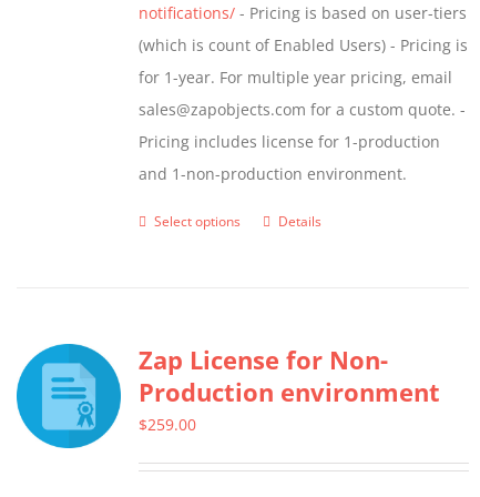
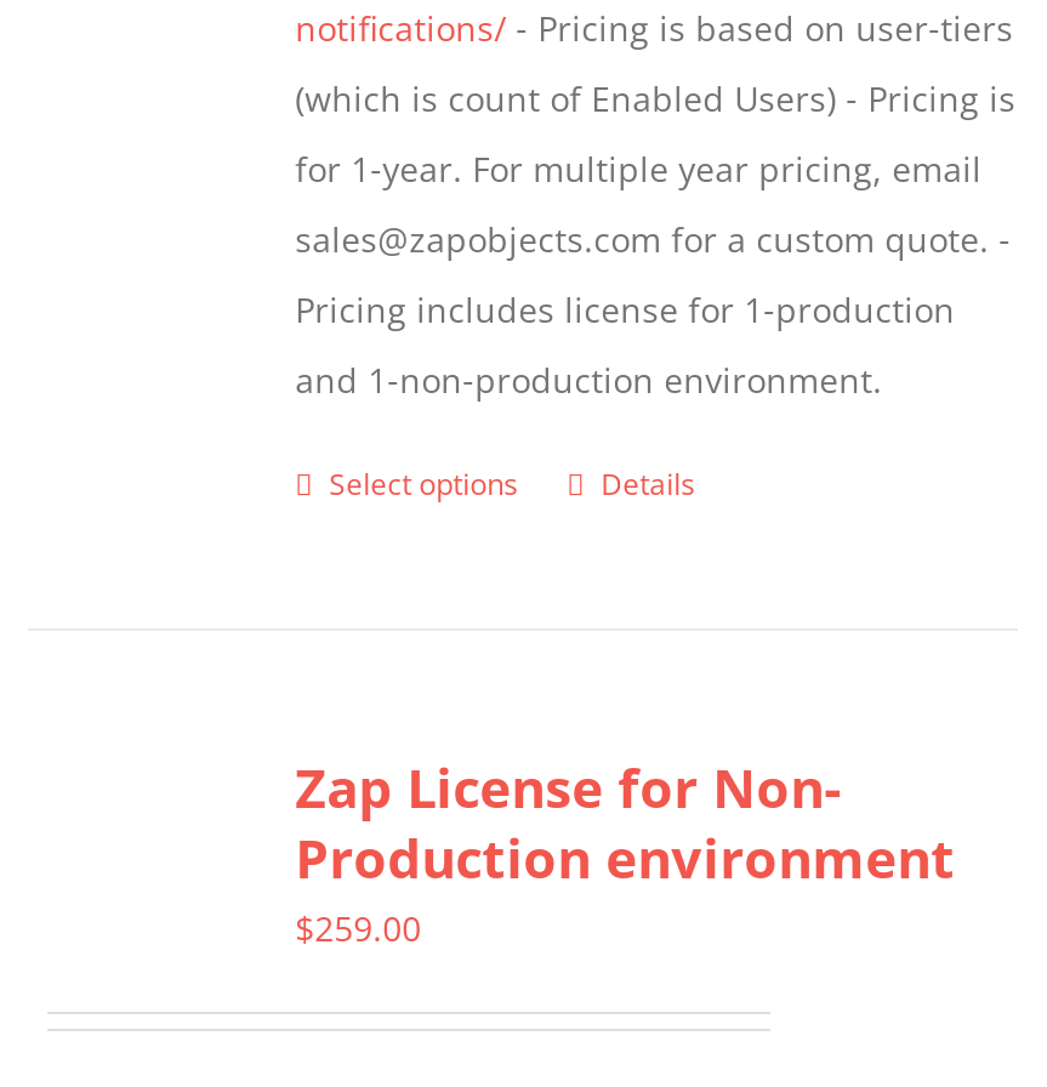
[16,343,122,449] [image] -> none

